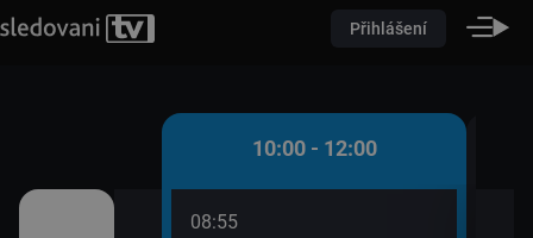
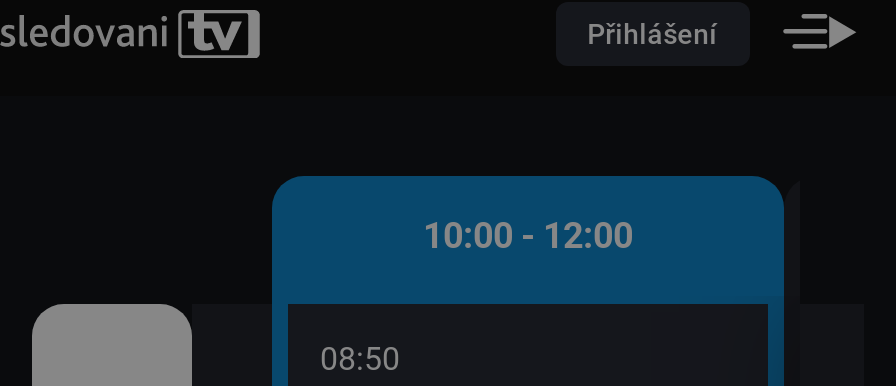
[190,211,238,233] 08:55 -> [320,340,400,378] 08:50

